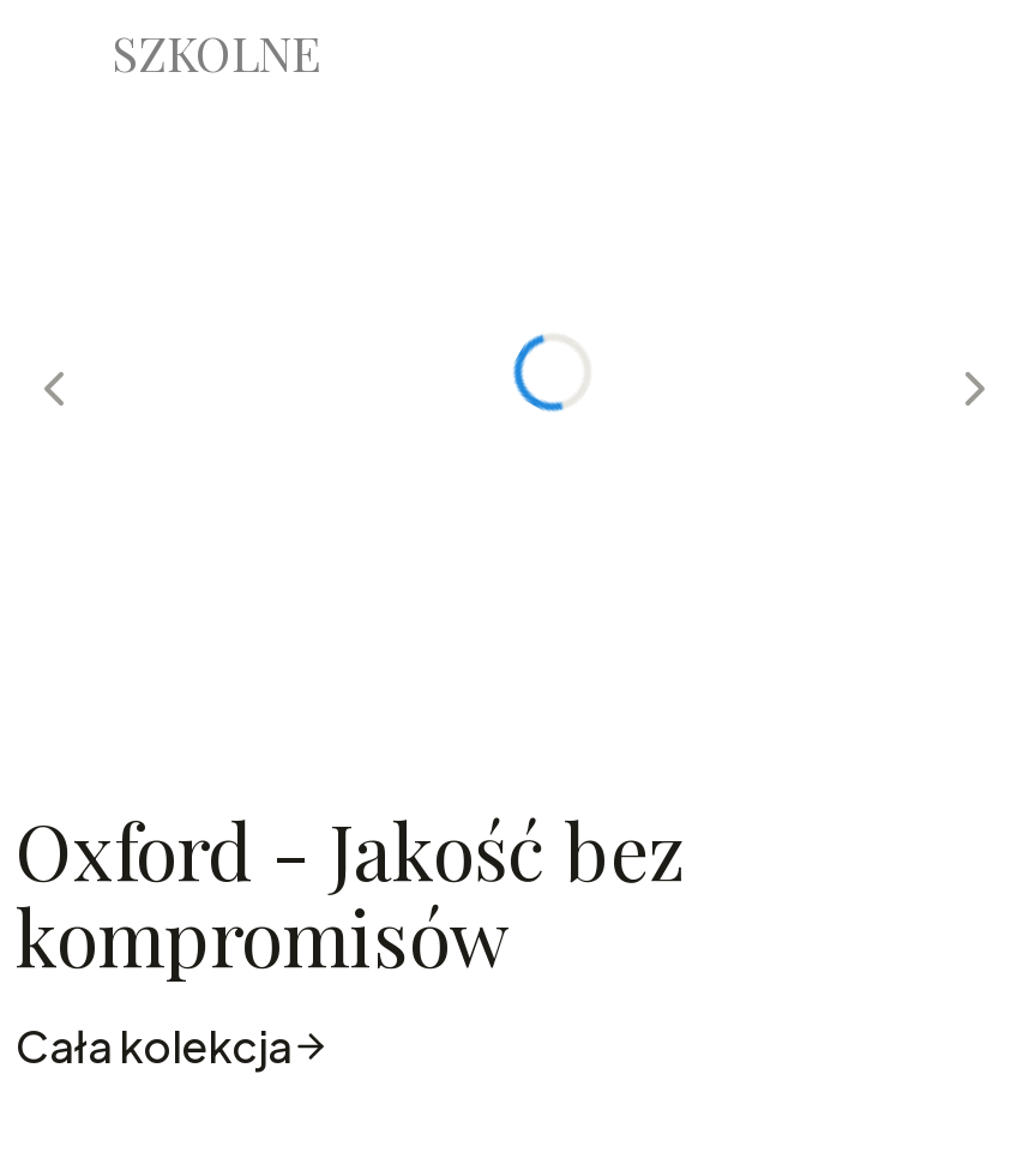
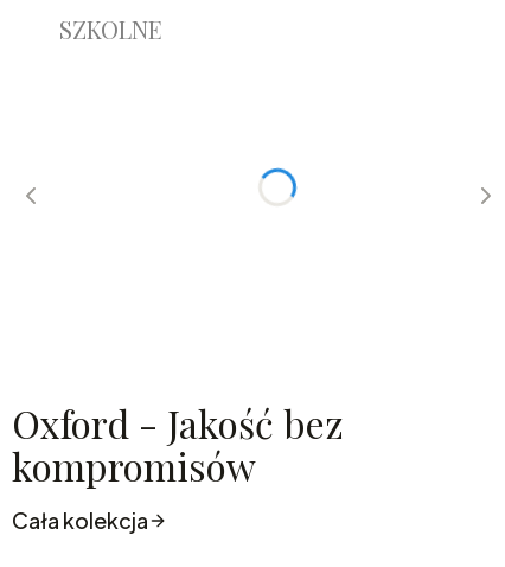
[512,334,591,413] [image] -> [258,167,298,206] [image]

